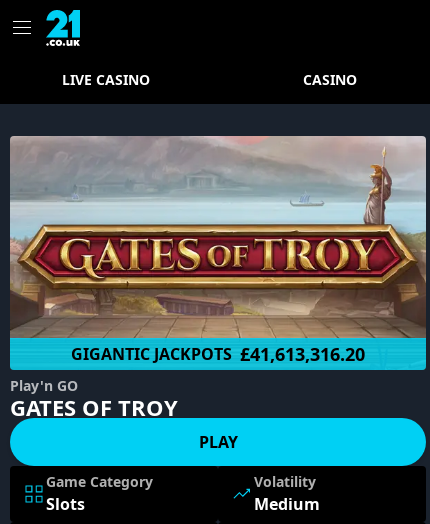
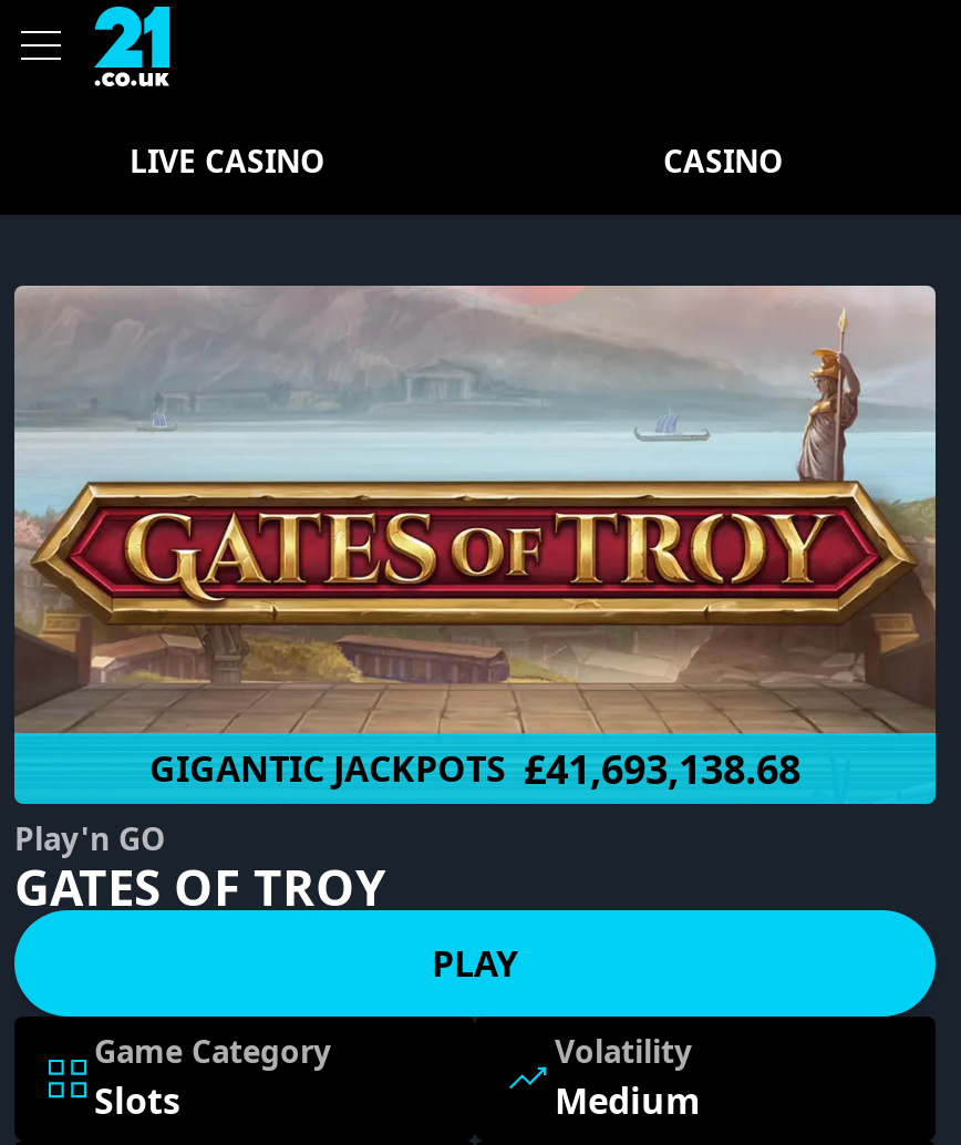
[71,341,365,365] GIGANTIC JACKPOTS £41,613,316.20 -> [149,741,800,794] GIGANTIC JACKPOTS £41,693,138.68

